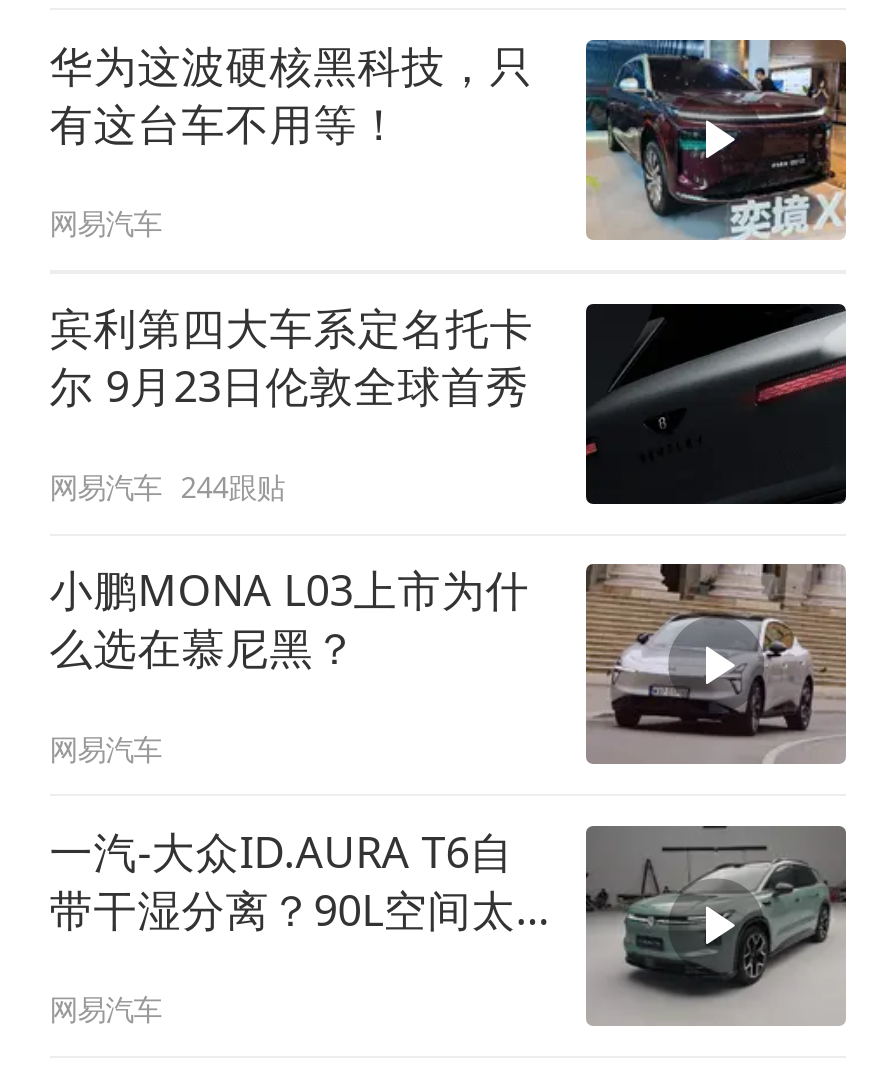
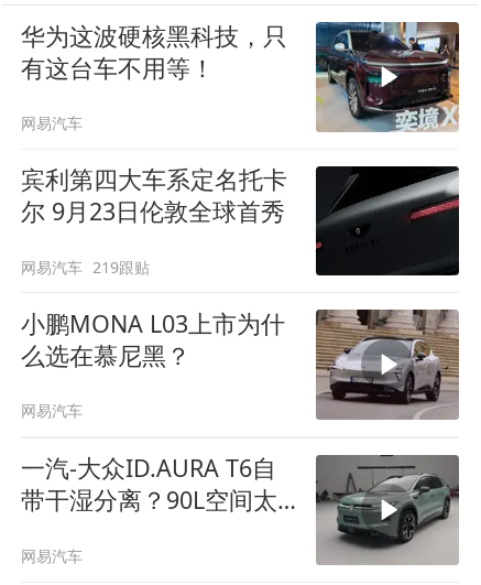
[49,467,285,505] 网易汽车 244跟贴 -> [21,256,150,277] 网易汽车 219跟贴

